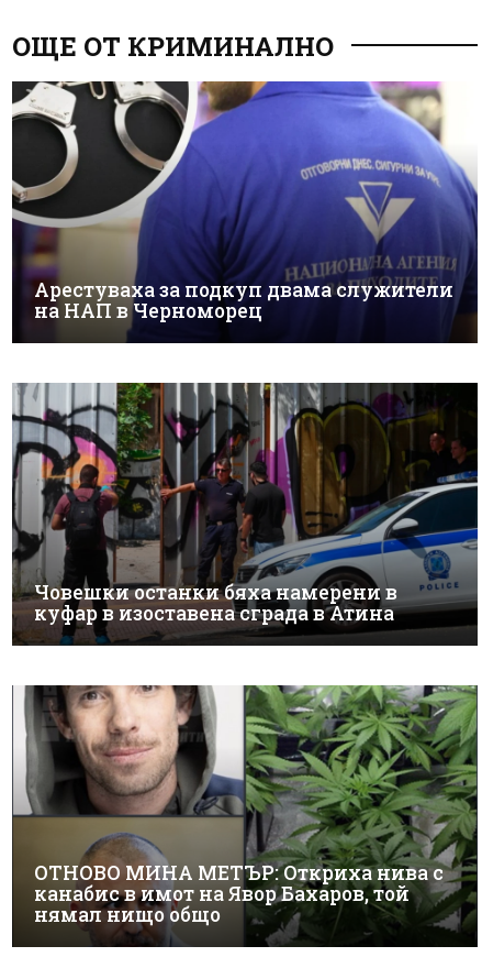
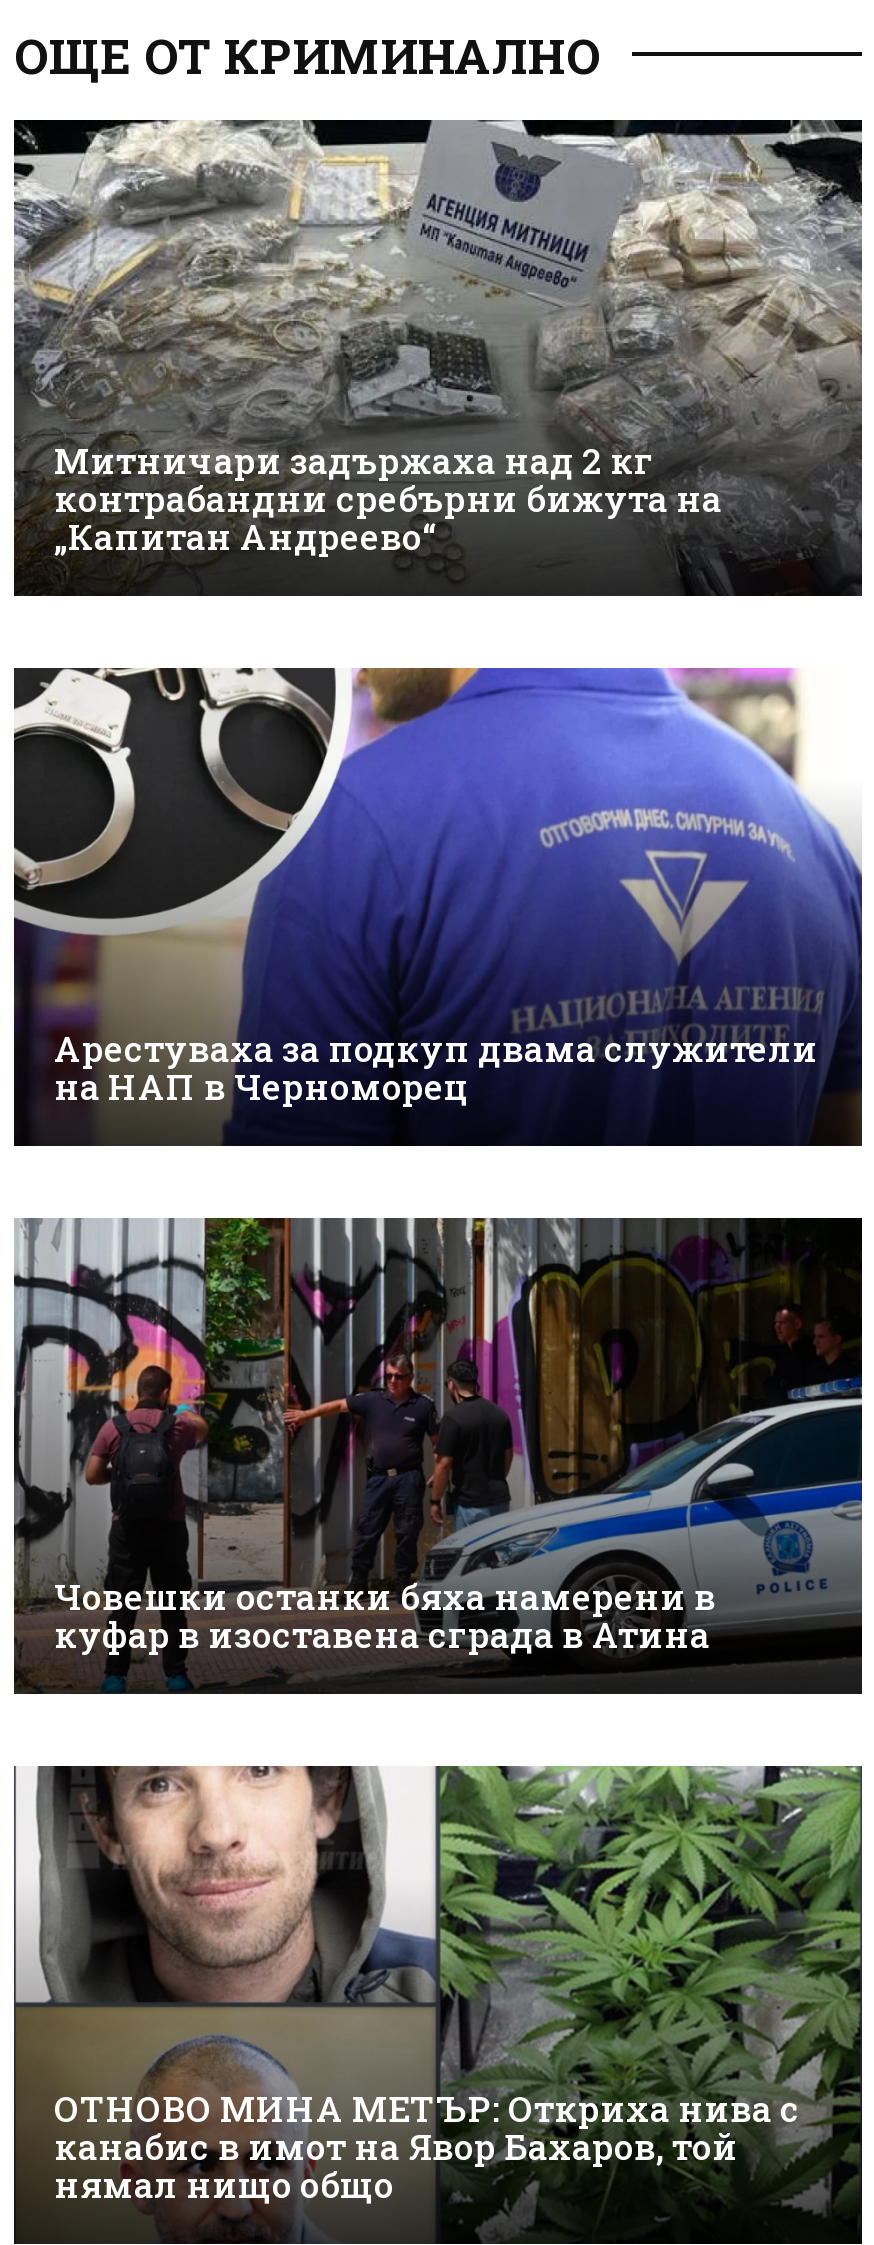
none -> [12,118,864,594] [image] | Митничари задържаха над 2 кг | контрабандни сребърни бижута на | „Капитан Андреево“

